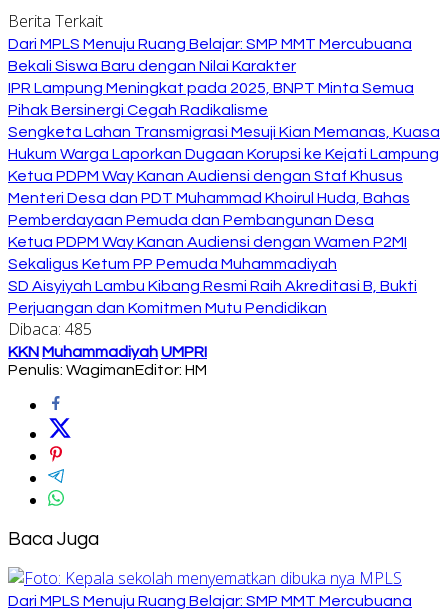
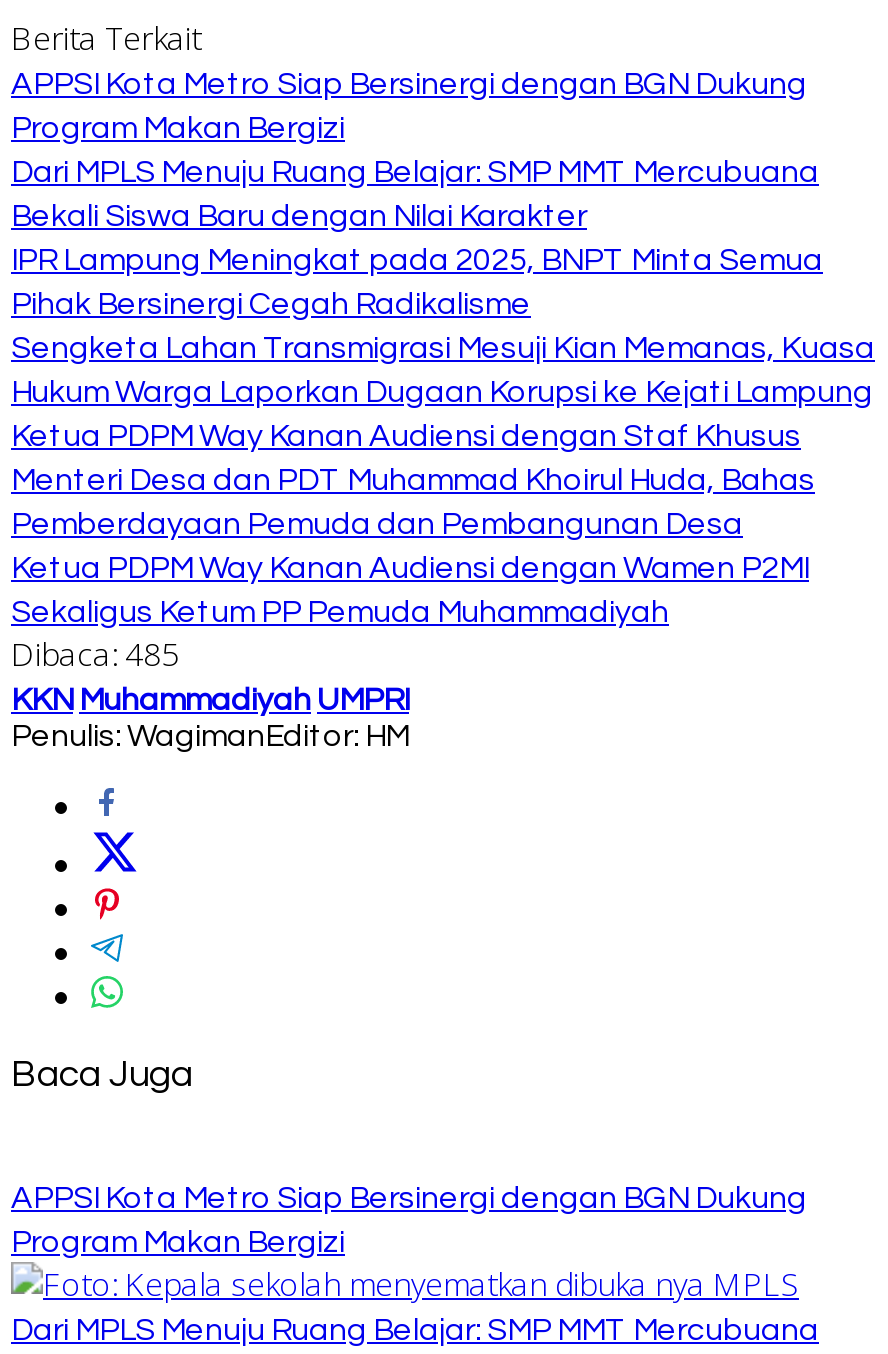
none -> [11,68,807,144] APPSI Kota Metro Siap Bersinergi dengan BGN Dukung | Program Makan Bergizi
[8,278,417,316] SD Aisyiyah Lambu Kibang Resmi Raih Akreditasi B, Bukti | Perjuangan dan Komitmen Mutu Pendidikan -> none
none -> [11,1182,807,1258] APPSI Kota Metro Siap Bersinergi dengan BGN Dukung | Program Makan Bergizi

